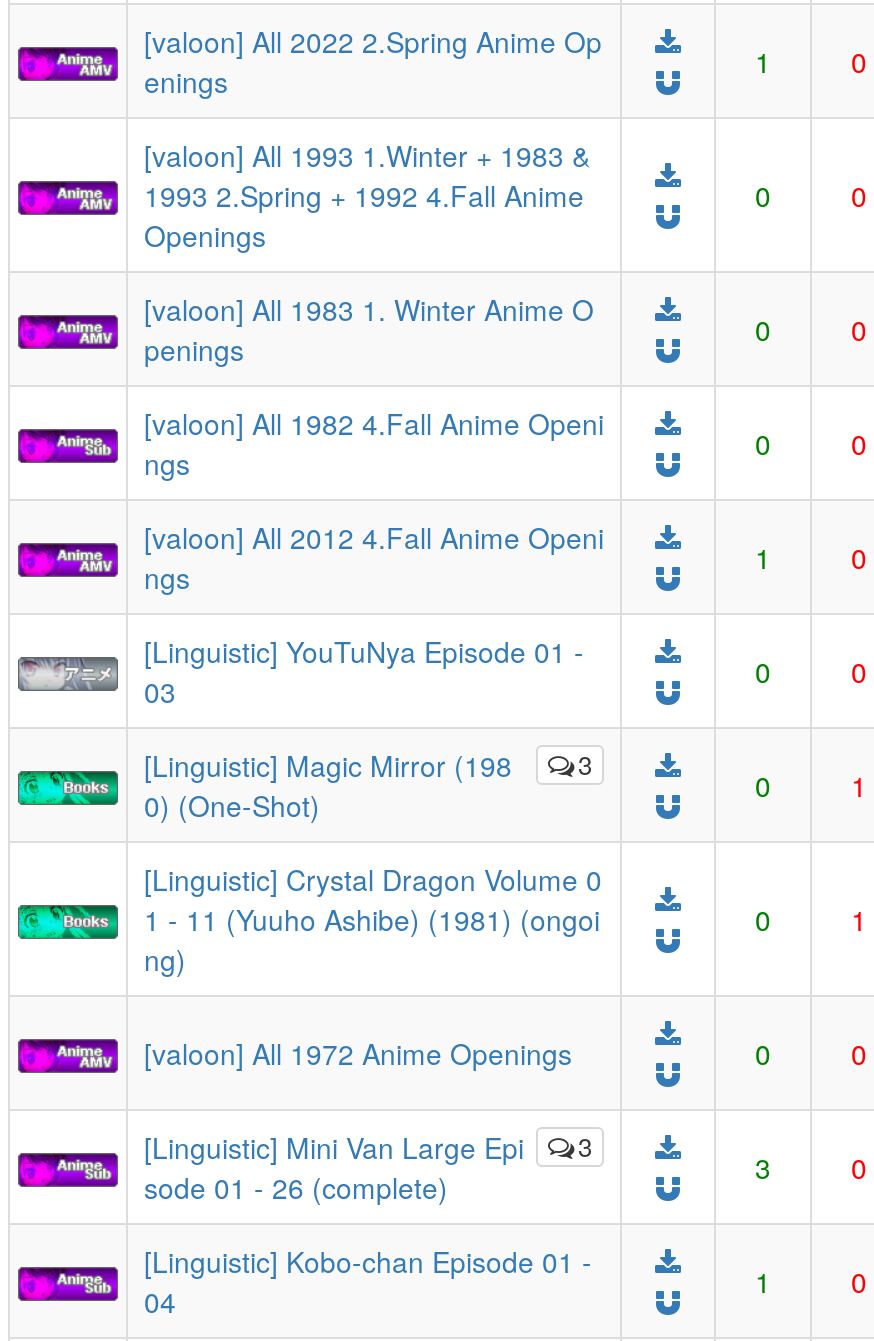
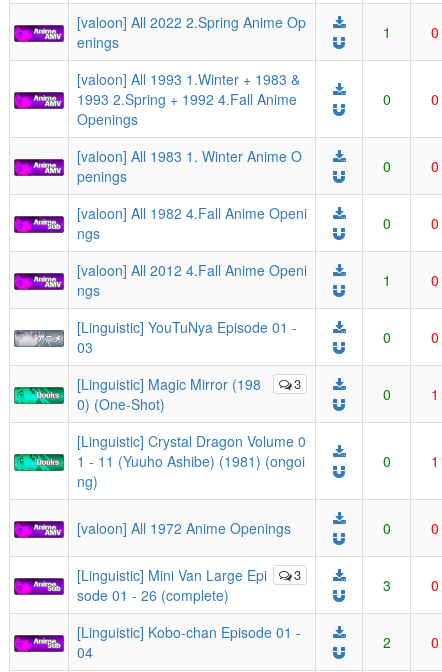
[755,1261,867,1301] 1 0 -> [382,632,438,652] 2 0

